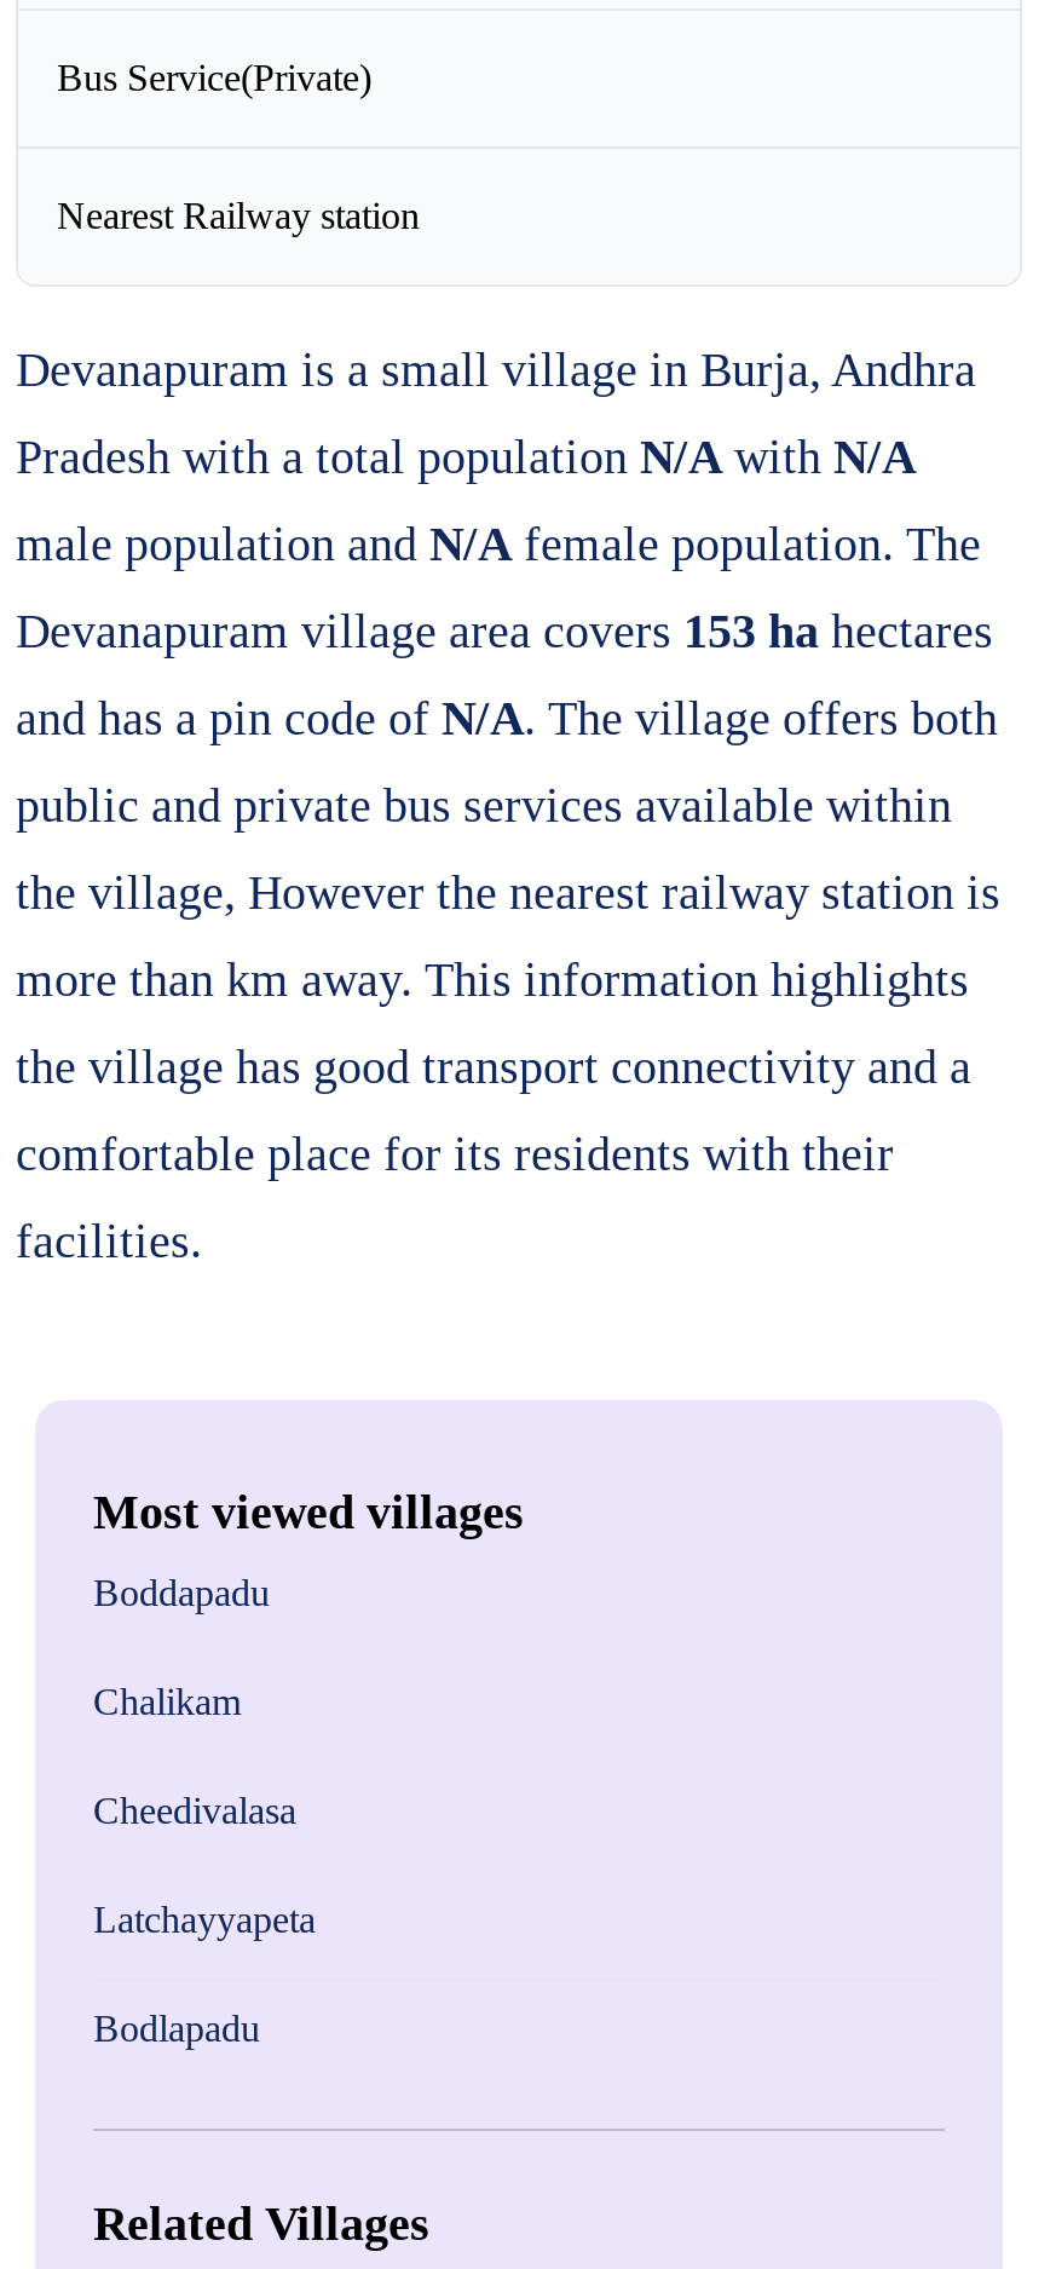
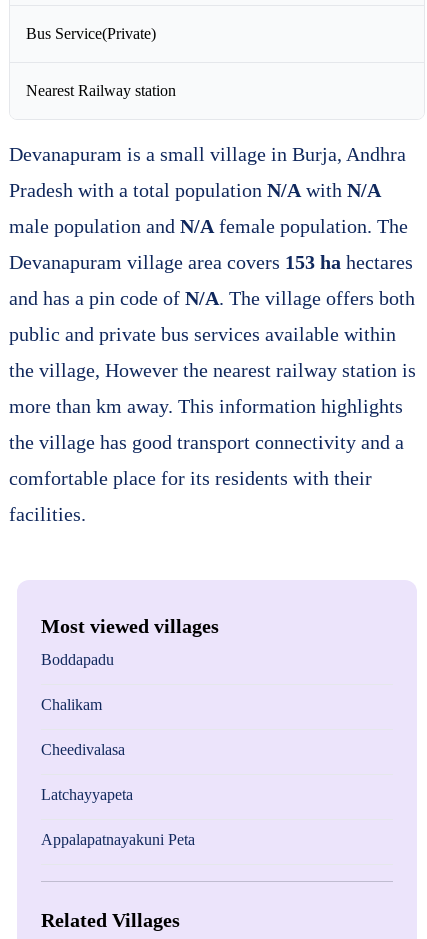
[93,2008,260,2049] Bodlapadu -> [41,831,195,848] Appalapatnayakuni Peta

